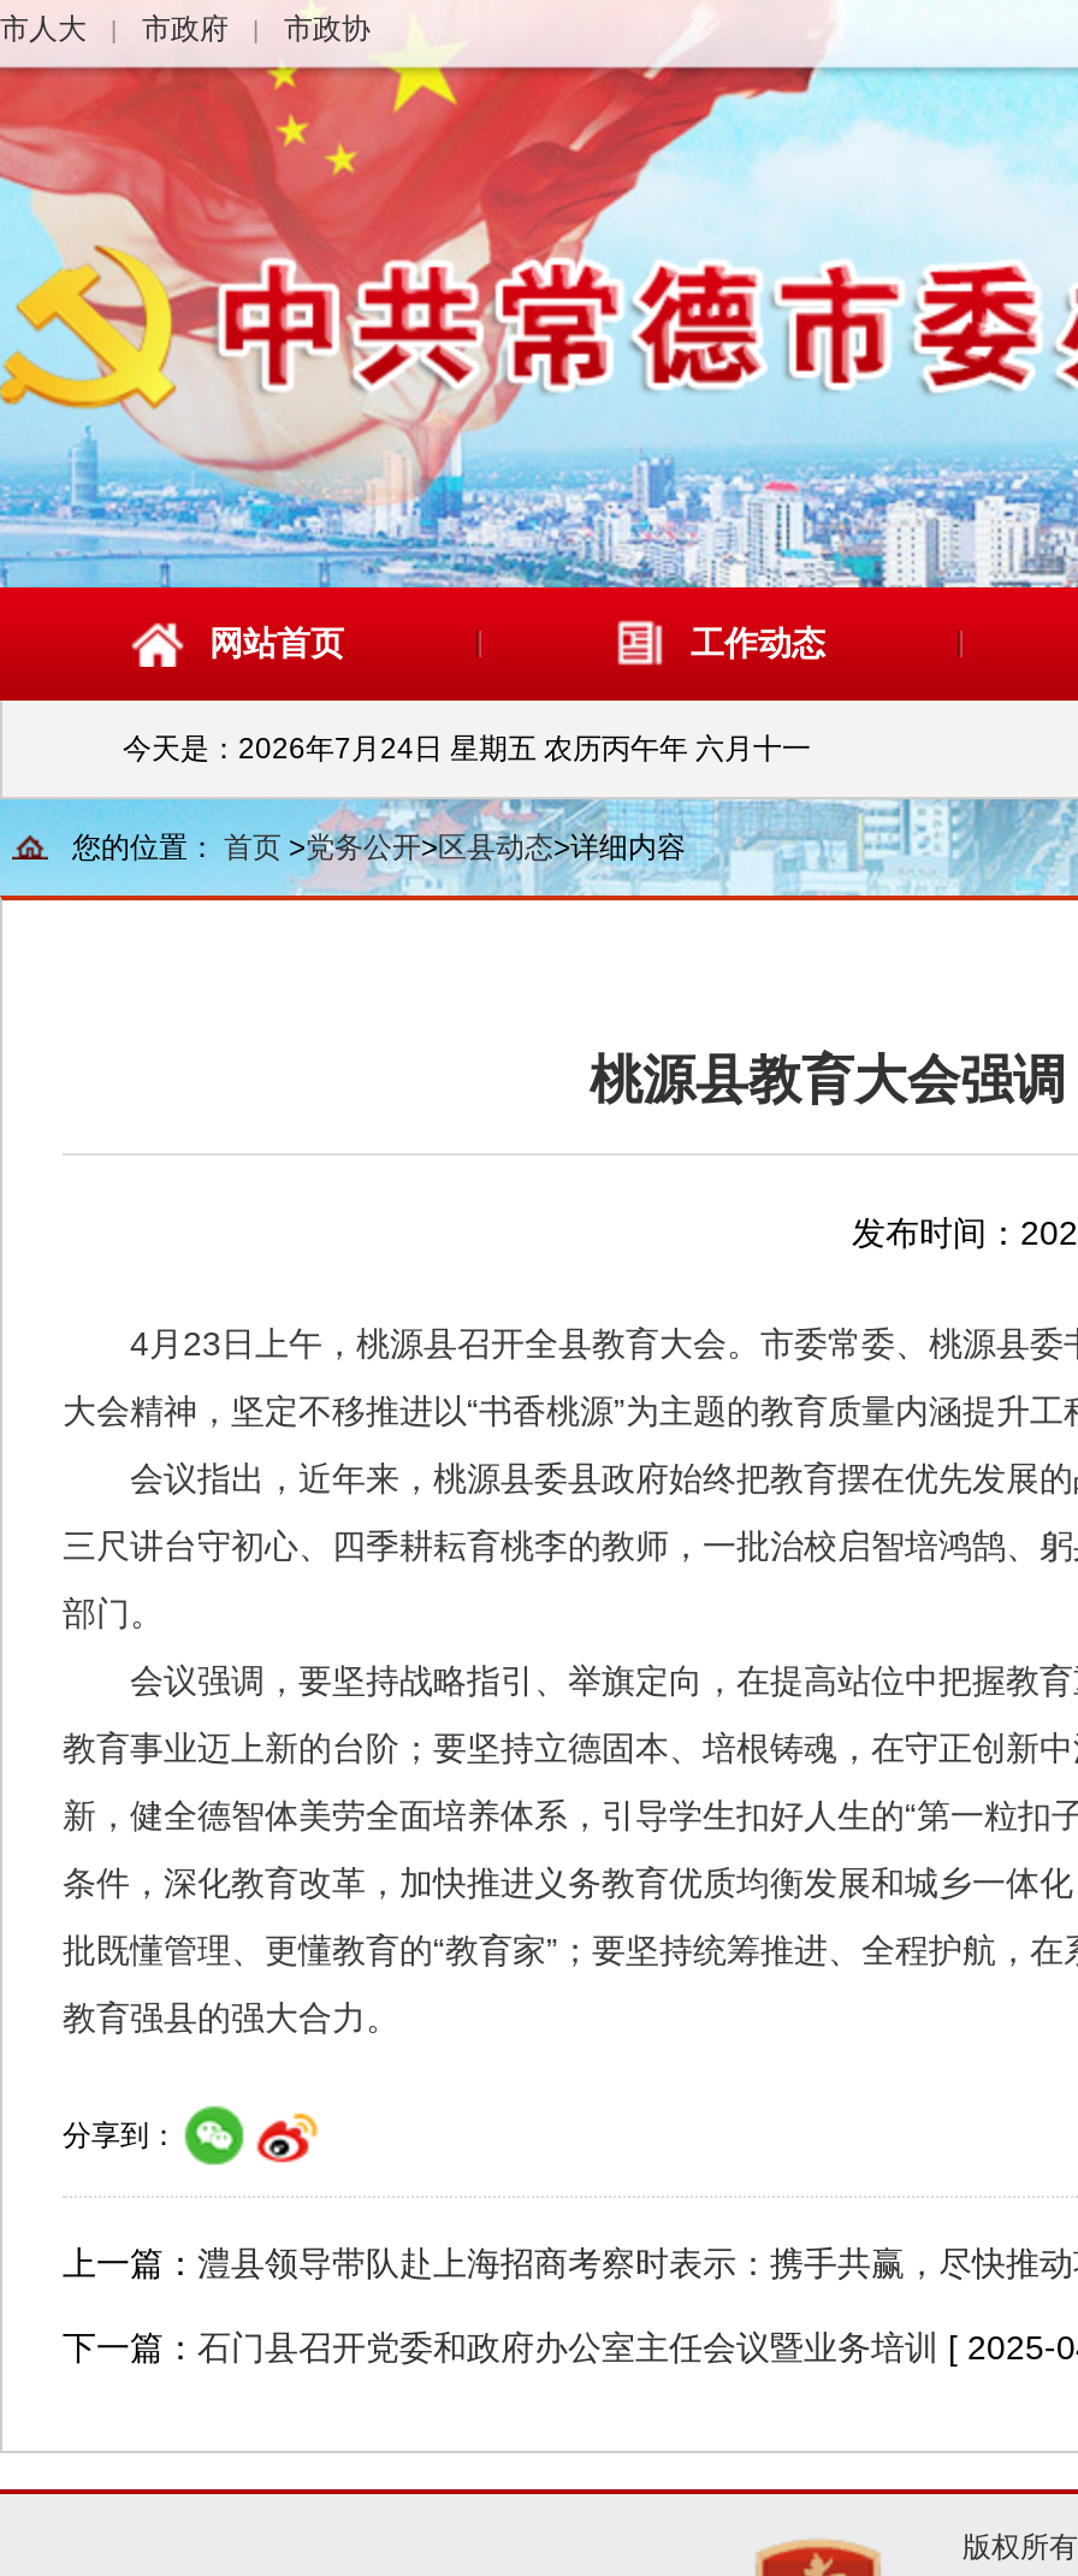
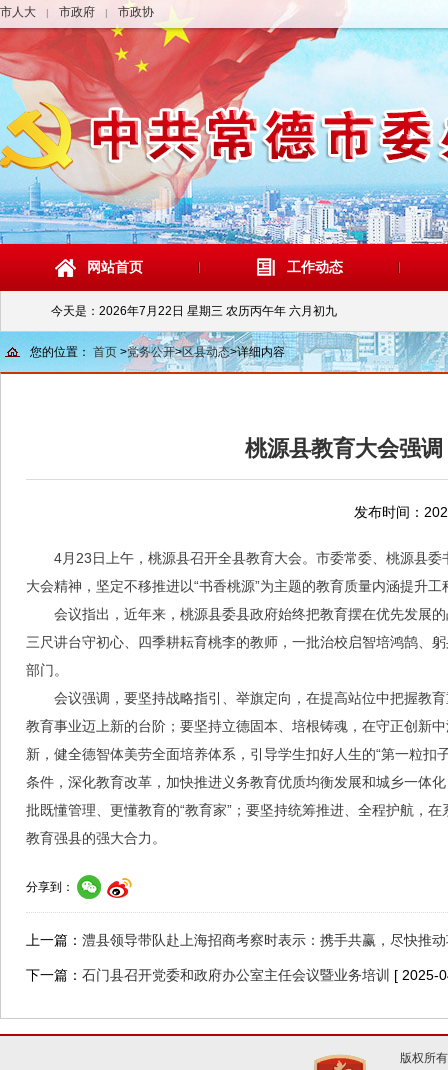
[123,732,811,766] 今天是：2026年7月24日 星期五 农历丙午年 六月十一 -> [51,304,337,318] 今天是：2026年7月22日 星期三 农历丙午年 六月初九

